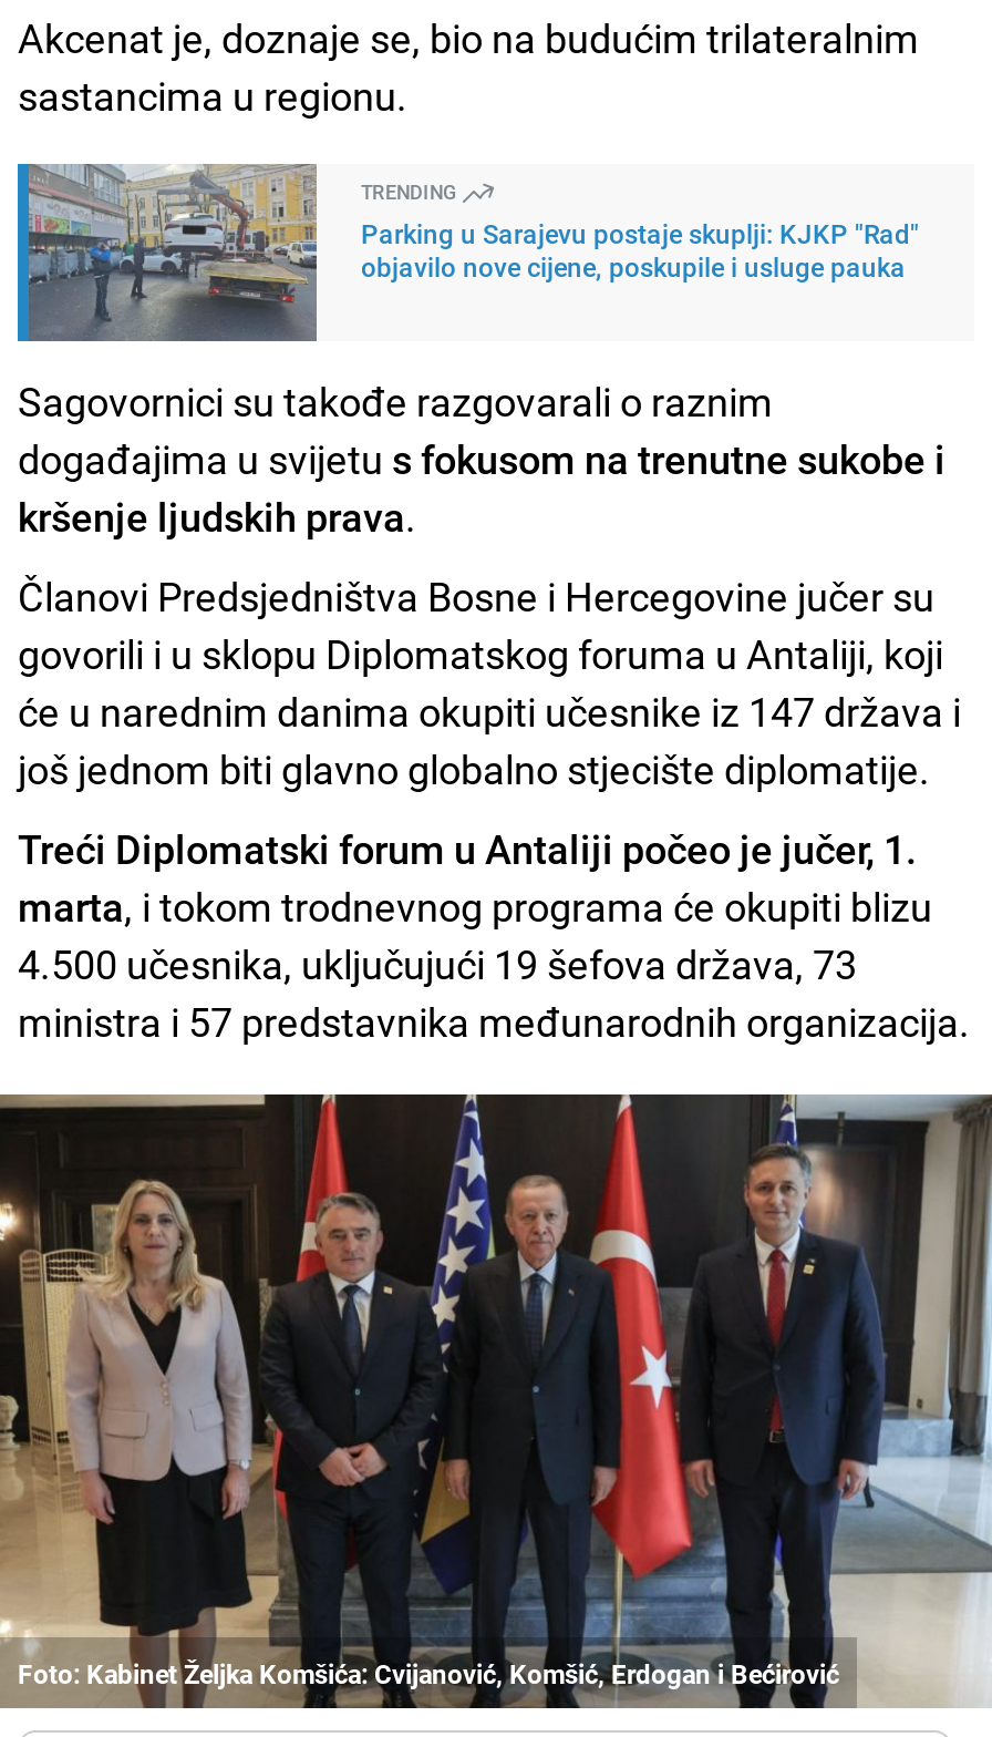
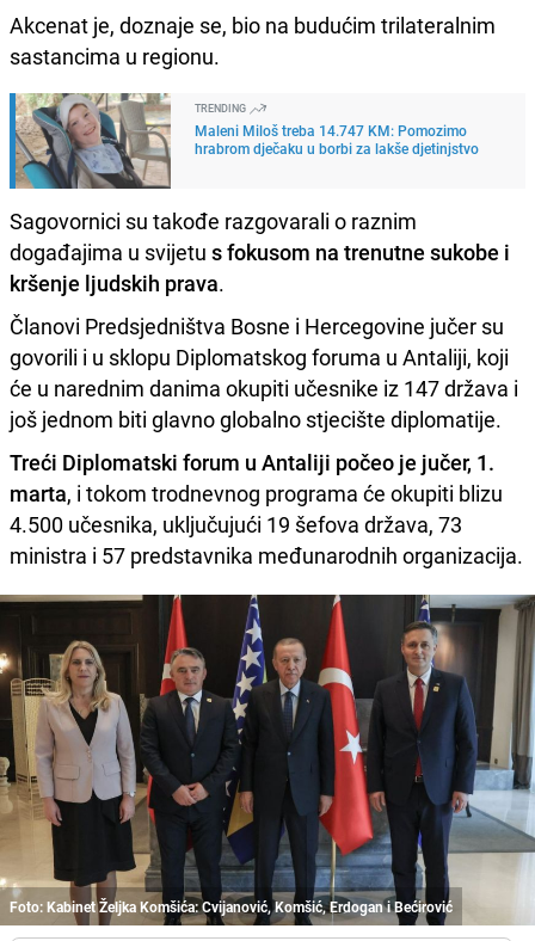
[29,164,919,343] [image] | Parking u Sarajevu postaje skuplji: KJKP "Rad" | objavilo nove cijene, poskupile i usluge pauka -> [16,93,479,189] [image] | Maleni Miloš treba 14.747 KM: Pomozimo | hrabrom dječaku u borbi za lakše djetinjstvo

